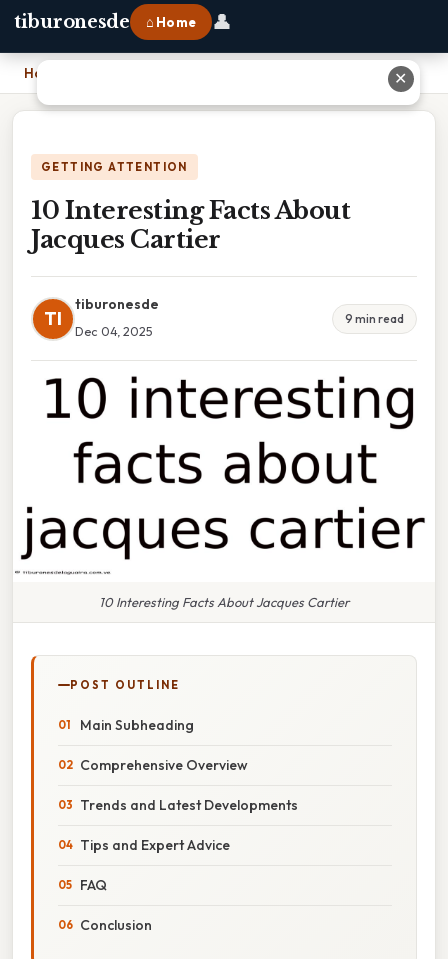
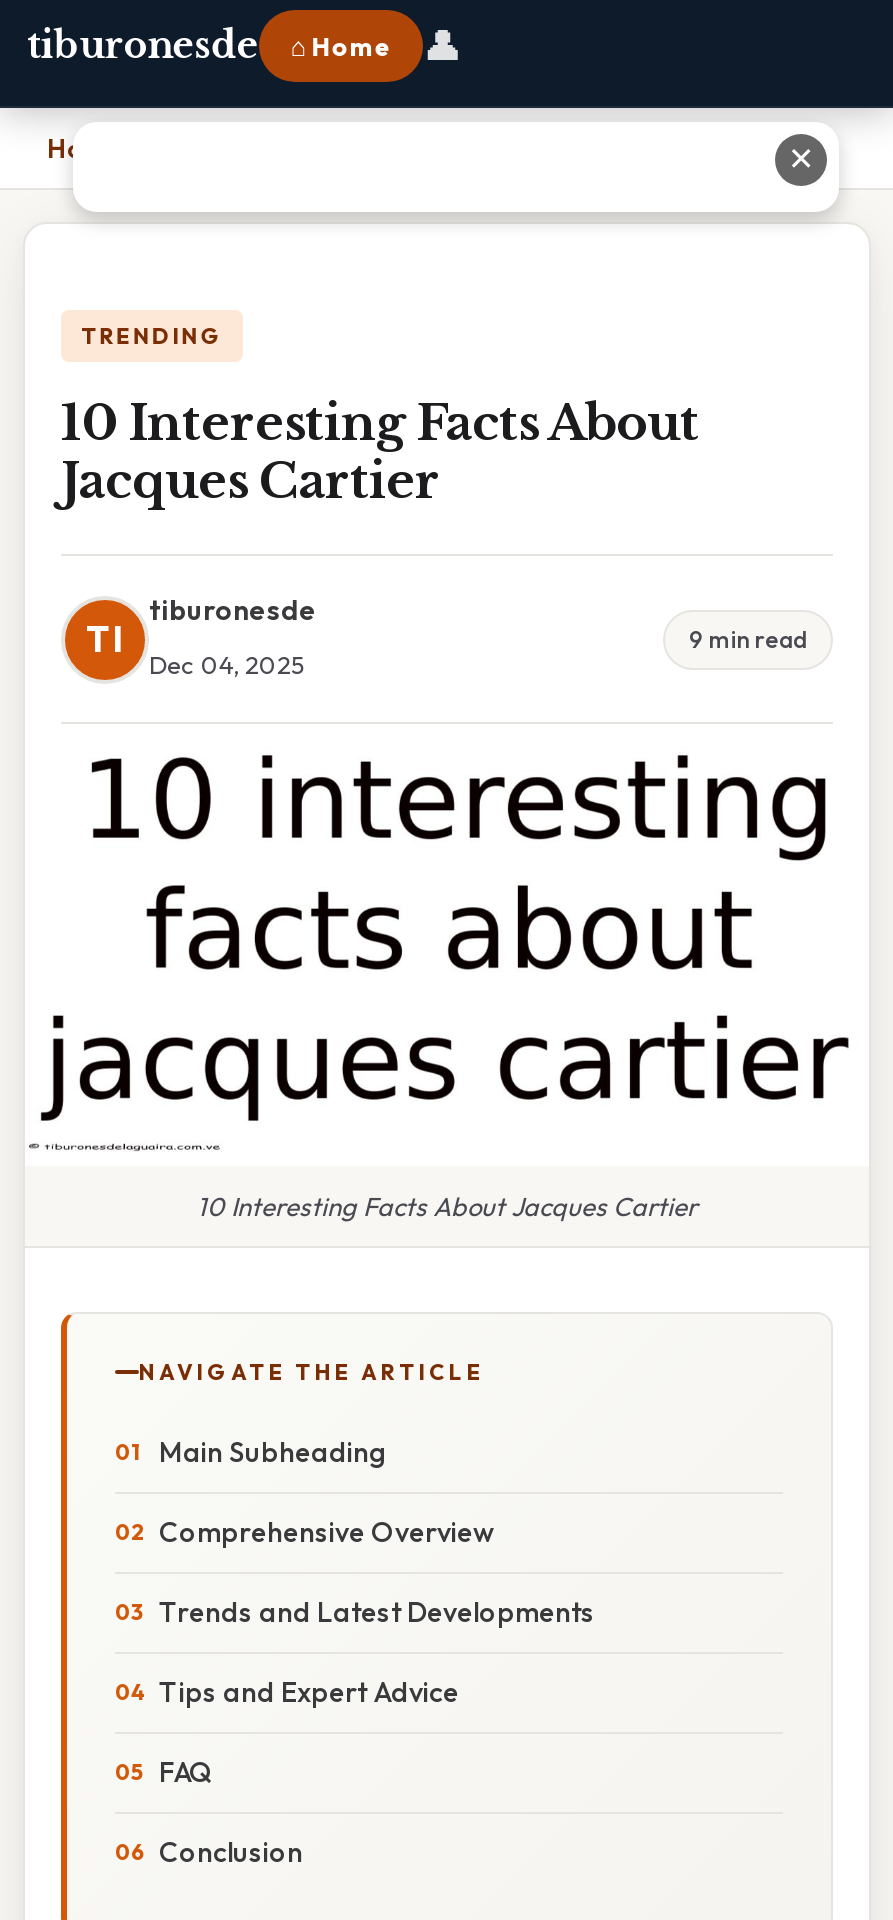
[41,160,188,174] GETTING ATTENTION -> [81,322,223,350] TRENDING
[70,678,180,692] POST OUTLINE -> [139,1358,485,1386] NAVIGATE THE ARTICLE

